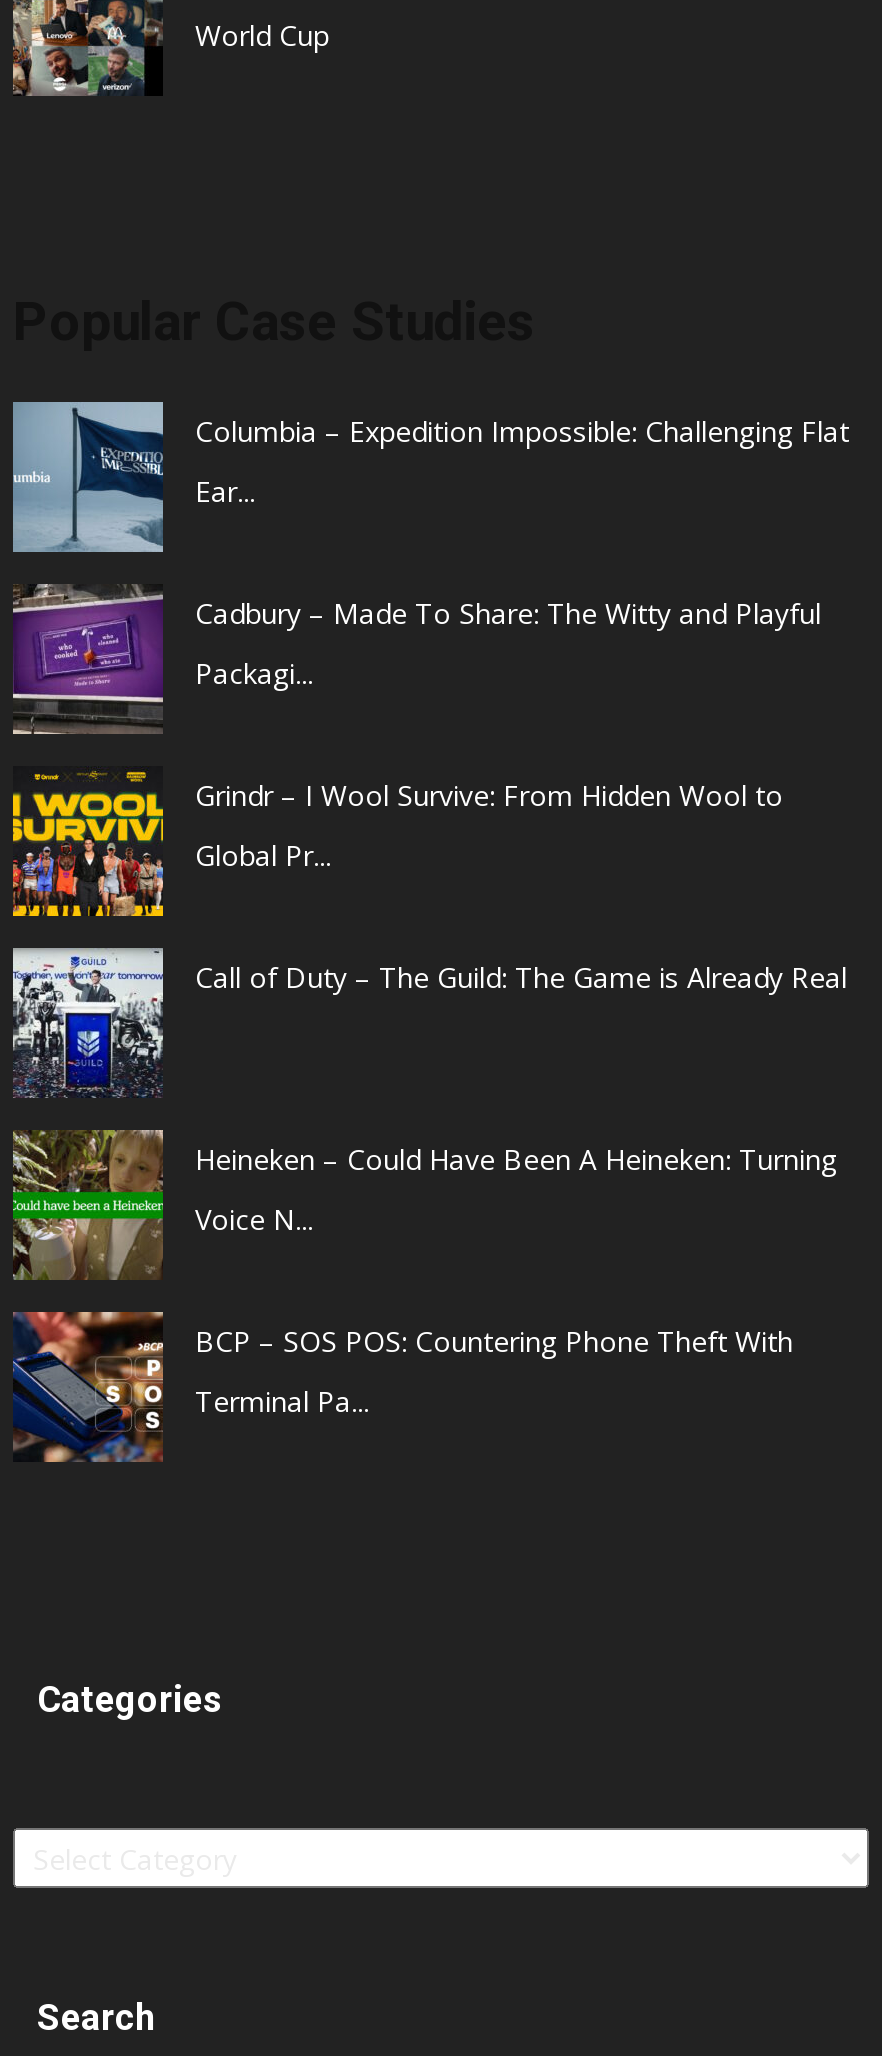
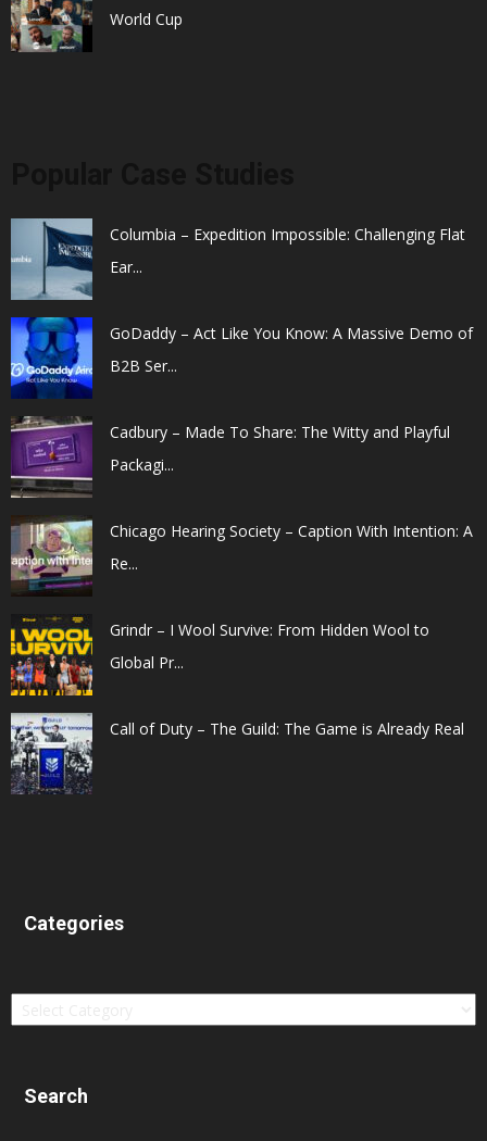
none -> [10,316,473,399] [image] | GoDaddy – Act Like You Know: A Massive Demo of | B2B Ser...
moved [11,580,821,738] -> [10,414,450,500]: [image] | Cadbury – Made To Share: The Witty and Playful | Packagi...
none -> [10,518,473,597] [image] | Chicago Hearing Society – Caption With Intention: A | Re...
moved [9,766,847,996] -> [9,614,464,739]: [image] | Grindr – I Wool Survive: From Hidden Wool to | Global Pr... | Call of Duty – The Guild: The Game is Already Real
moved [9,948,167,1102] -> [9,713,95,797]: [image]
[11,1128,837,1420] [image] | Heineken – Could Have Been A Heineken: Turning | Voice N... | BCP – SOS POS: Countering Phone Theft With | Terminal Pa... -> none
[13,1310,165,1464] [image] -> none

